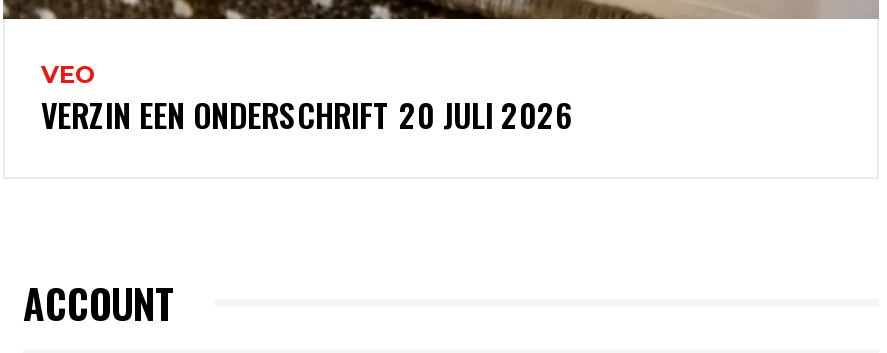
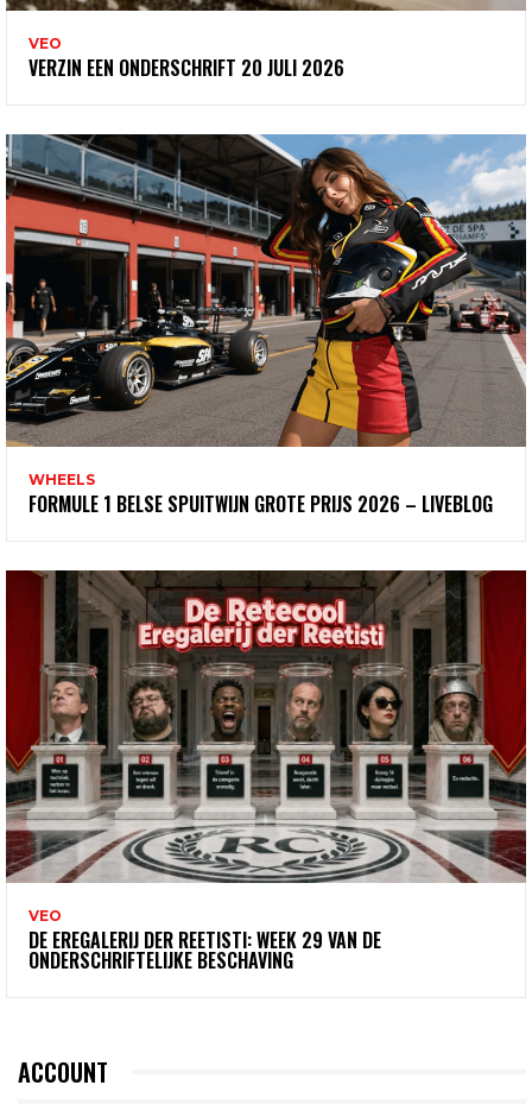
none -> [5,133,526,518] [image] | WHEELS | FORMULE 1 BELSE SPUITWIJN GROTE PRIJS 2026 – LIVEBLOG
none -> [6,569,526,974] [image] | VEO | DE EREGALERIJ DER REETISTI: WEEK 29 VAN DE | ONDERSCHRIFTELIJKE BESCHAVING

